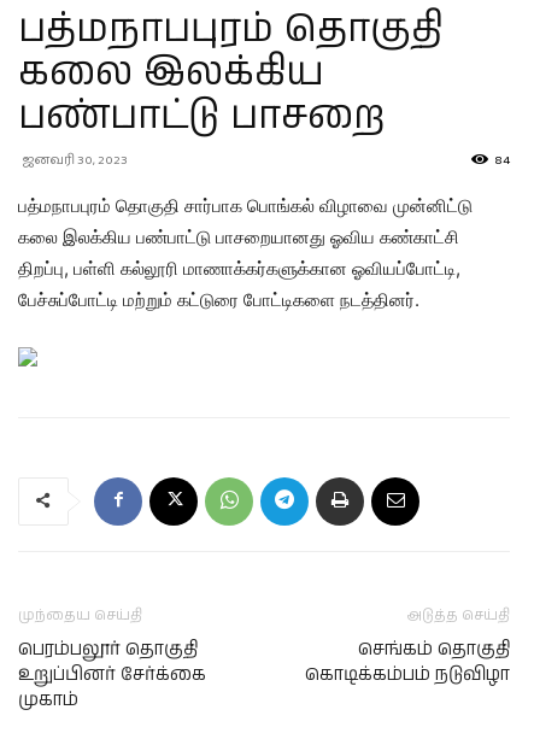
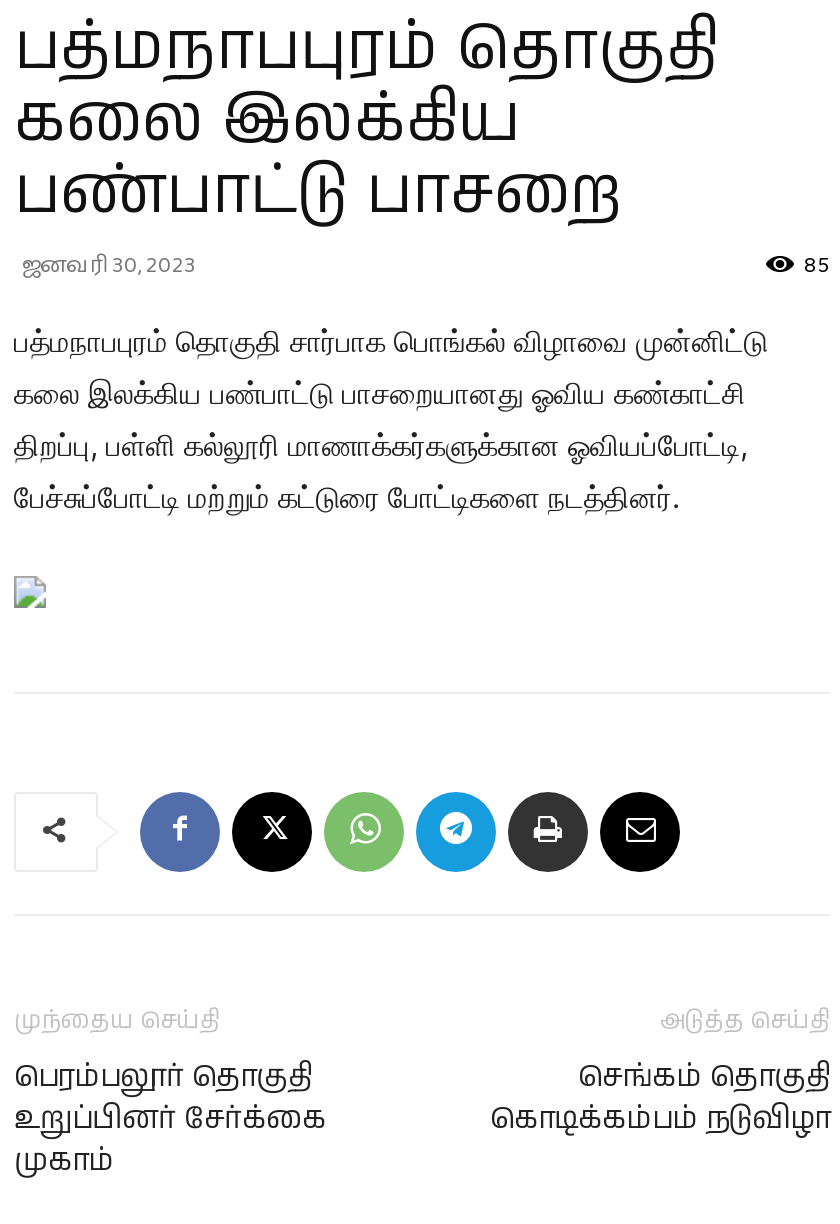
[494,149,510,170] 84 -> [804,248,830,282] 85

